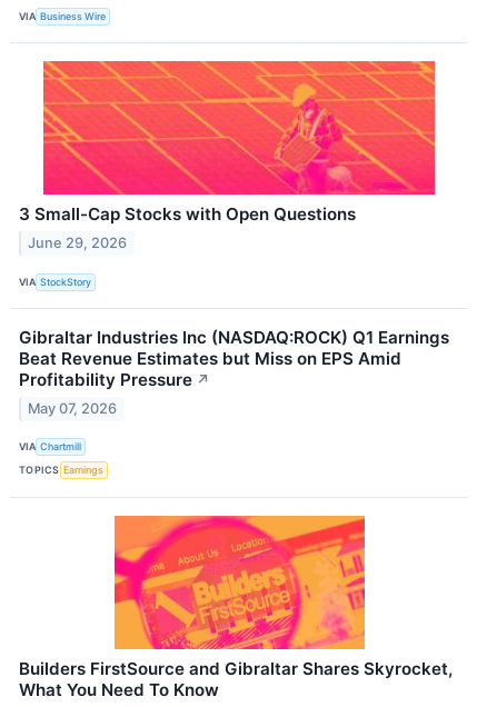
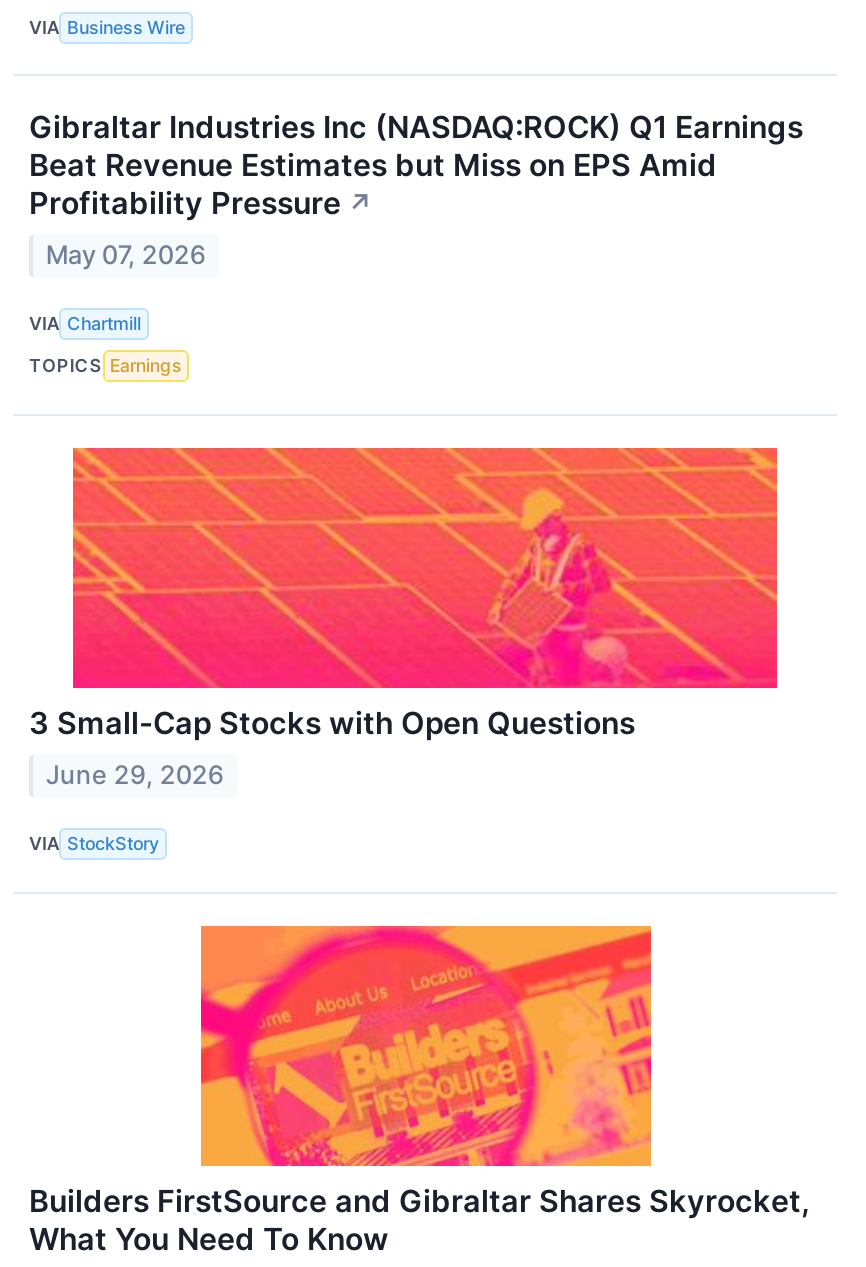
moved [19,60,436,287] -> [29,446,779,855]: [image] | 3 Small-Cap Stocks with Open Questions | June 29, 2026 | VIA StockStory
moved [19,327,449,476] -> [29,109,803,377]: Gibraltar Industries Inc (NASDAQ:ROCK) Q1 Earnings | Beat Revenue Estimates but Miss on EPS Amid | May 07, 2026 | VIA Chartmill | TOPICS Earnings

